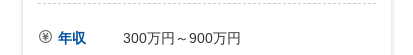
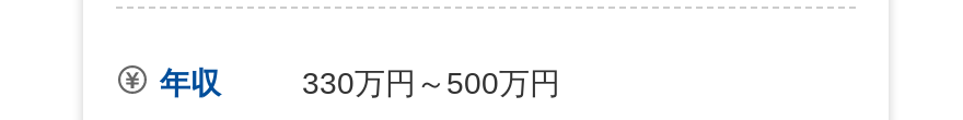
[123,30,241,46] 300万円～900万円 -> [302,65,560,100] 330万円～500万円

